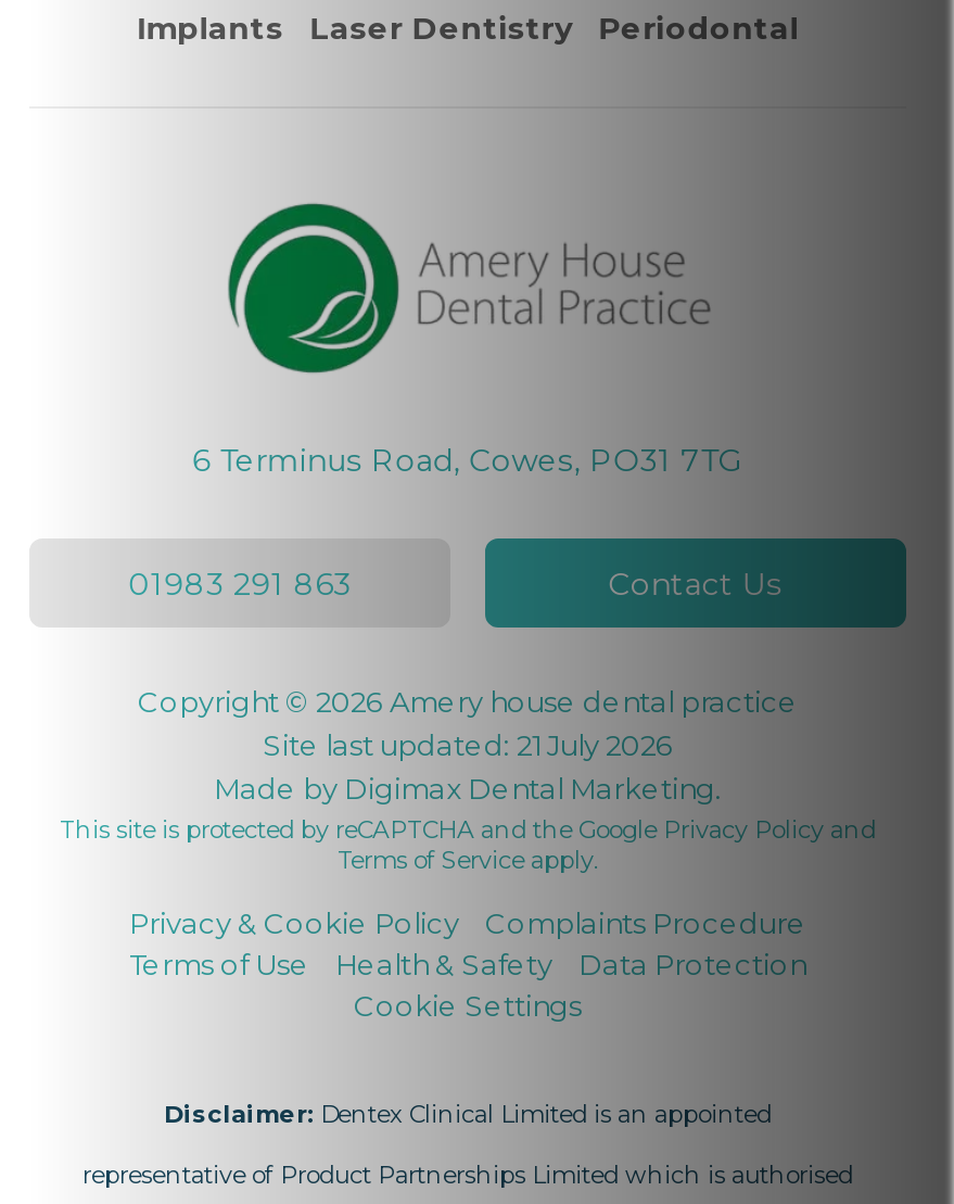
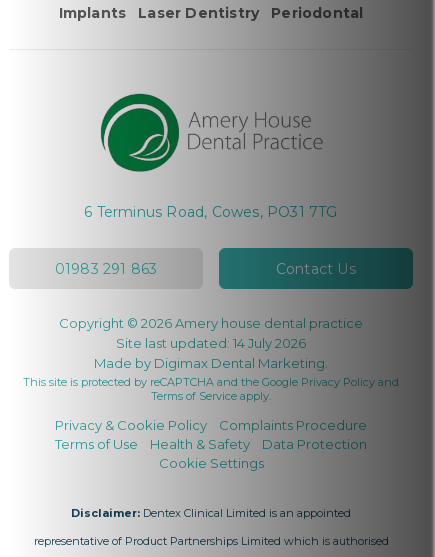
[263,728,673,762] Site last updated: 21 July 2026 -> [116,335,306,351] Site last updated: 14 July 2026

